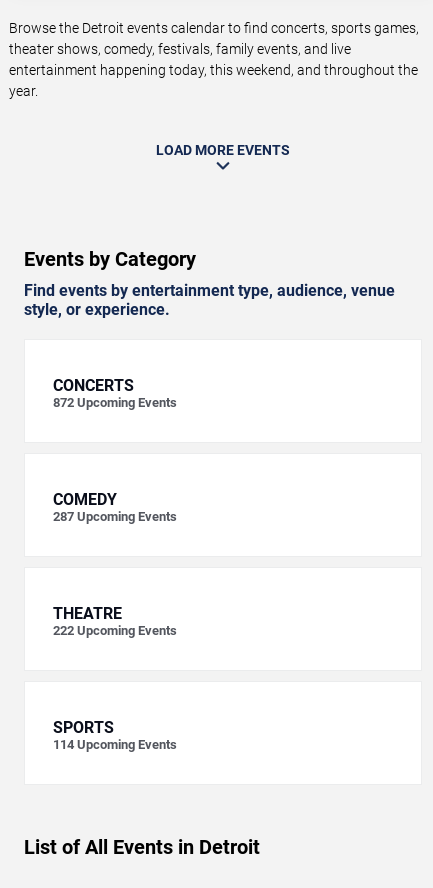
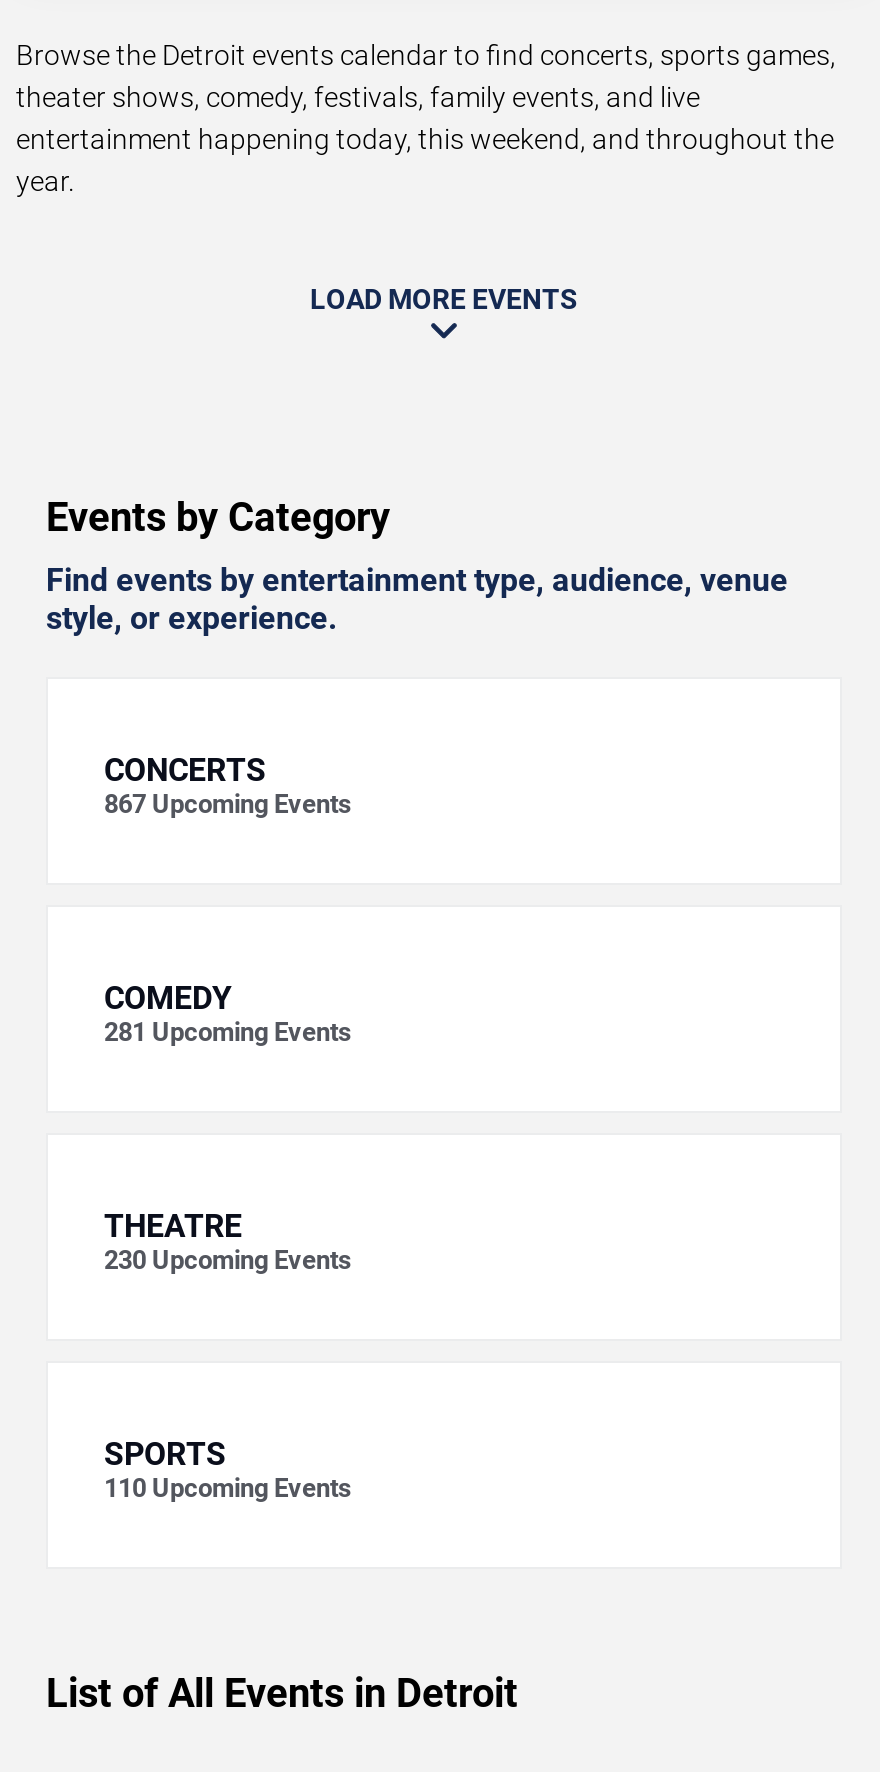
[53,395,177,410] 872 Upcoming Events -> [104,790,352,820] 867 Upcoming Events
[53,509,177,524] 287 Upcoming Events -> [104,1018,352,1048] 281 Upcoming Events
[53,623,177,638] 222 Upcoming Events -> [104,1246,352,1276] 230 Upcoming Events
[53,737,177,752] 114 Upcoming Events -> [104,1474,352,1504] 110 Upcoming Events

